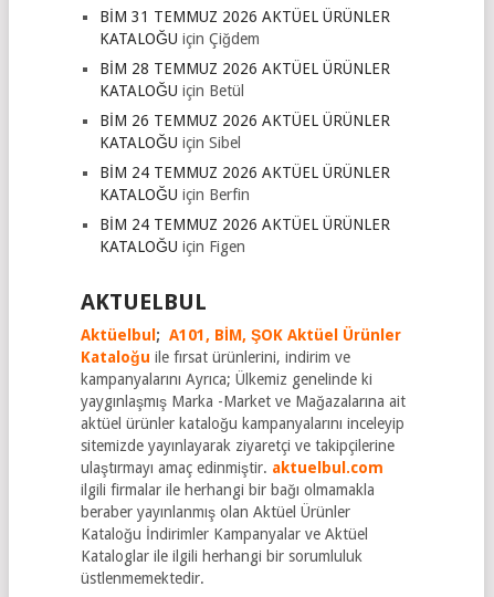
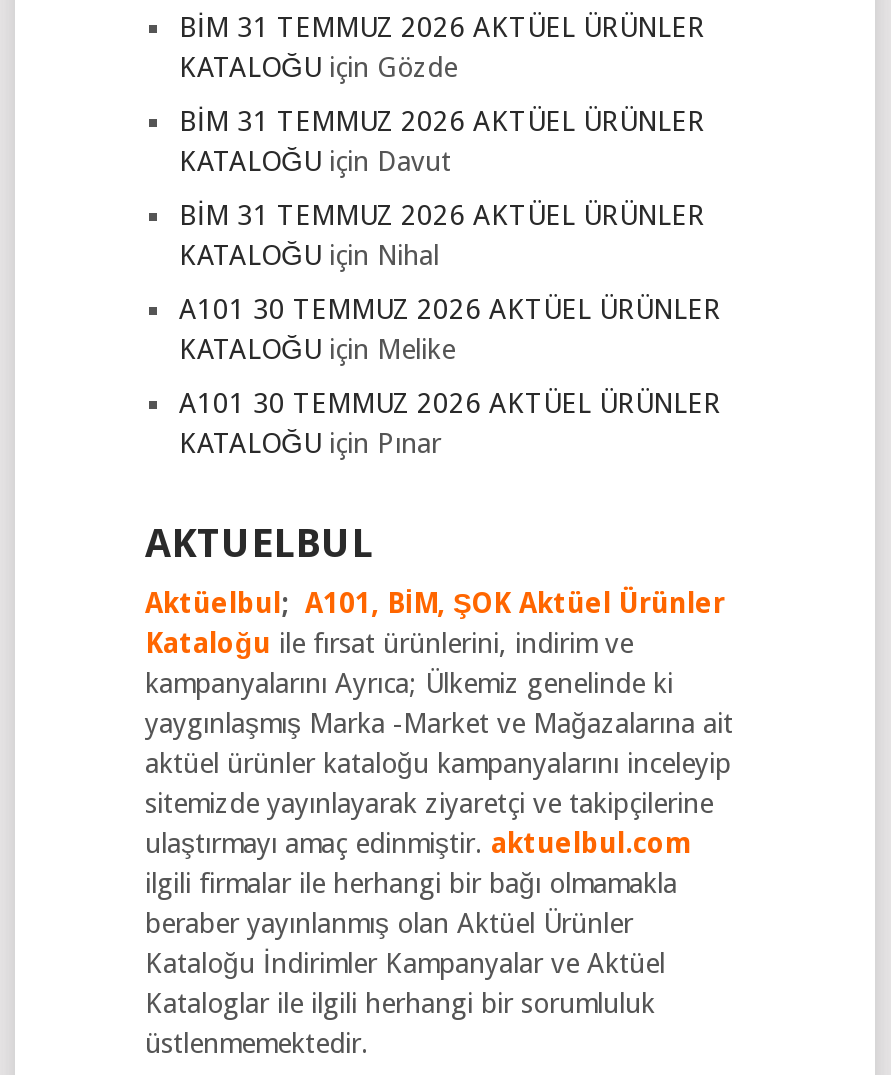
[99,30,260,47] KATALOĞU için Çiğdem -> [179,51,457,83] KATALOĞU için Gözde
[99,60,390,77] BİM 28 TEMMUZ 2026 AKTÜEL ÜRÜNLER -> [179,105,705,137] BİM 31 TEMMUZ 2026 AKTÜEL ÜRÜNLER
[99,82,244,99] KATALOĞU için Betül -> [179,145,451,177] KATALOĞU için Davut
[99,112,390,129] BİM 26 TEMMUZ 2026 AKTÜEL ÜRÜNLER -> [179,199,705,231] BİM 31 TEMMUZ 2026 AKTÜEL ÜRÜNLER
[99,134,241,151] KATALOĞU için Sibel -> [179,239,439,271] KATALOĞU için Nihal
[99,164,390,181] BİM 24 TEMMUZ 2026 AKTÜEL ÜRÜNLER -> [179,293,721,325] A101 30 TEMMUZ 2026 AKTÜEL ÜRÜNLER
[99,186,250,203] KATALOĞU için Berfin -> [179,333,455,365] KATALOĞU için Melike
[99,215,390,233] BİM 24 TEMMUZ 2026 AKTÜEL ÜRÜNLER -> [179,387,721,419] A101 30 TEMMUZ 2026 AKTÜEL ÜRÜNLER
[99,238,245,255] KATALOĞU için Figen -> [179,427,441,459] KATALOĞU için Pınar

